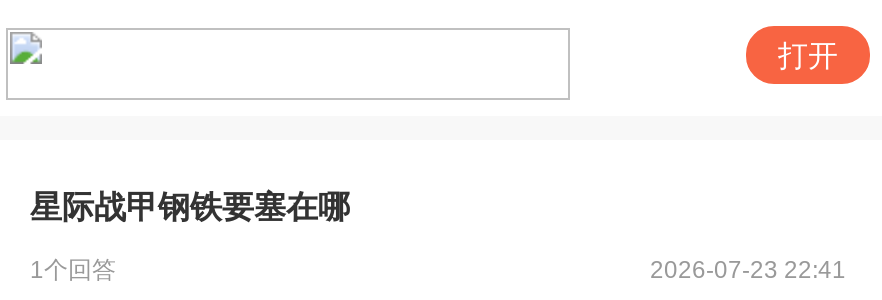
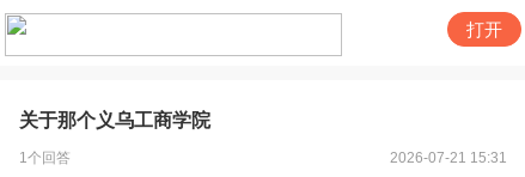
[30,190,350,224] 星际战甲钢铁要塞在哪 -> [19,110,210,130] 关于那个义乌工商学院
[650,256,846,284] 2026-07-23 22:41 -> [390,149,507,166] 2026-07-21 15:31

